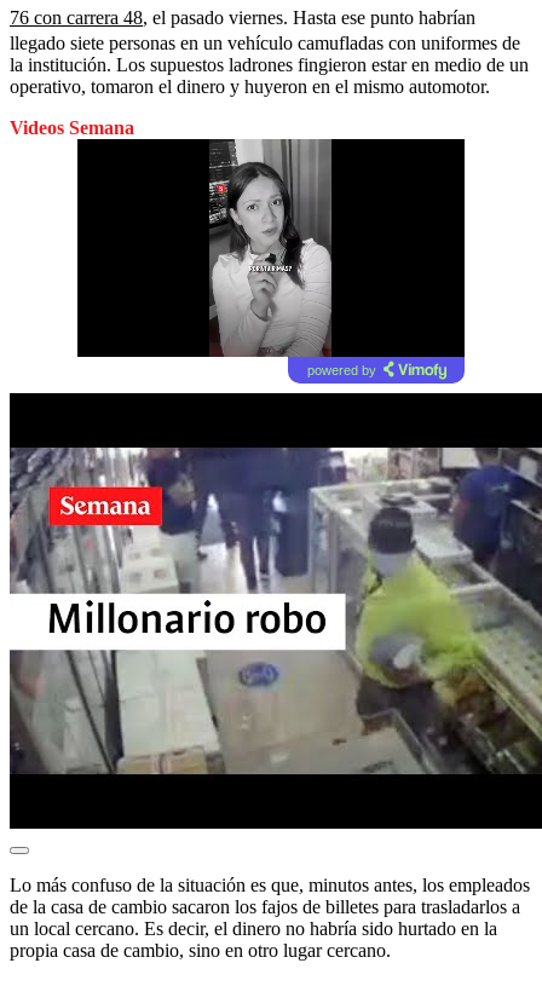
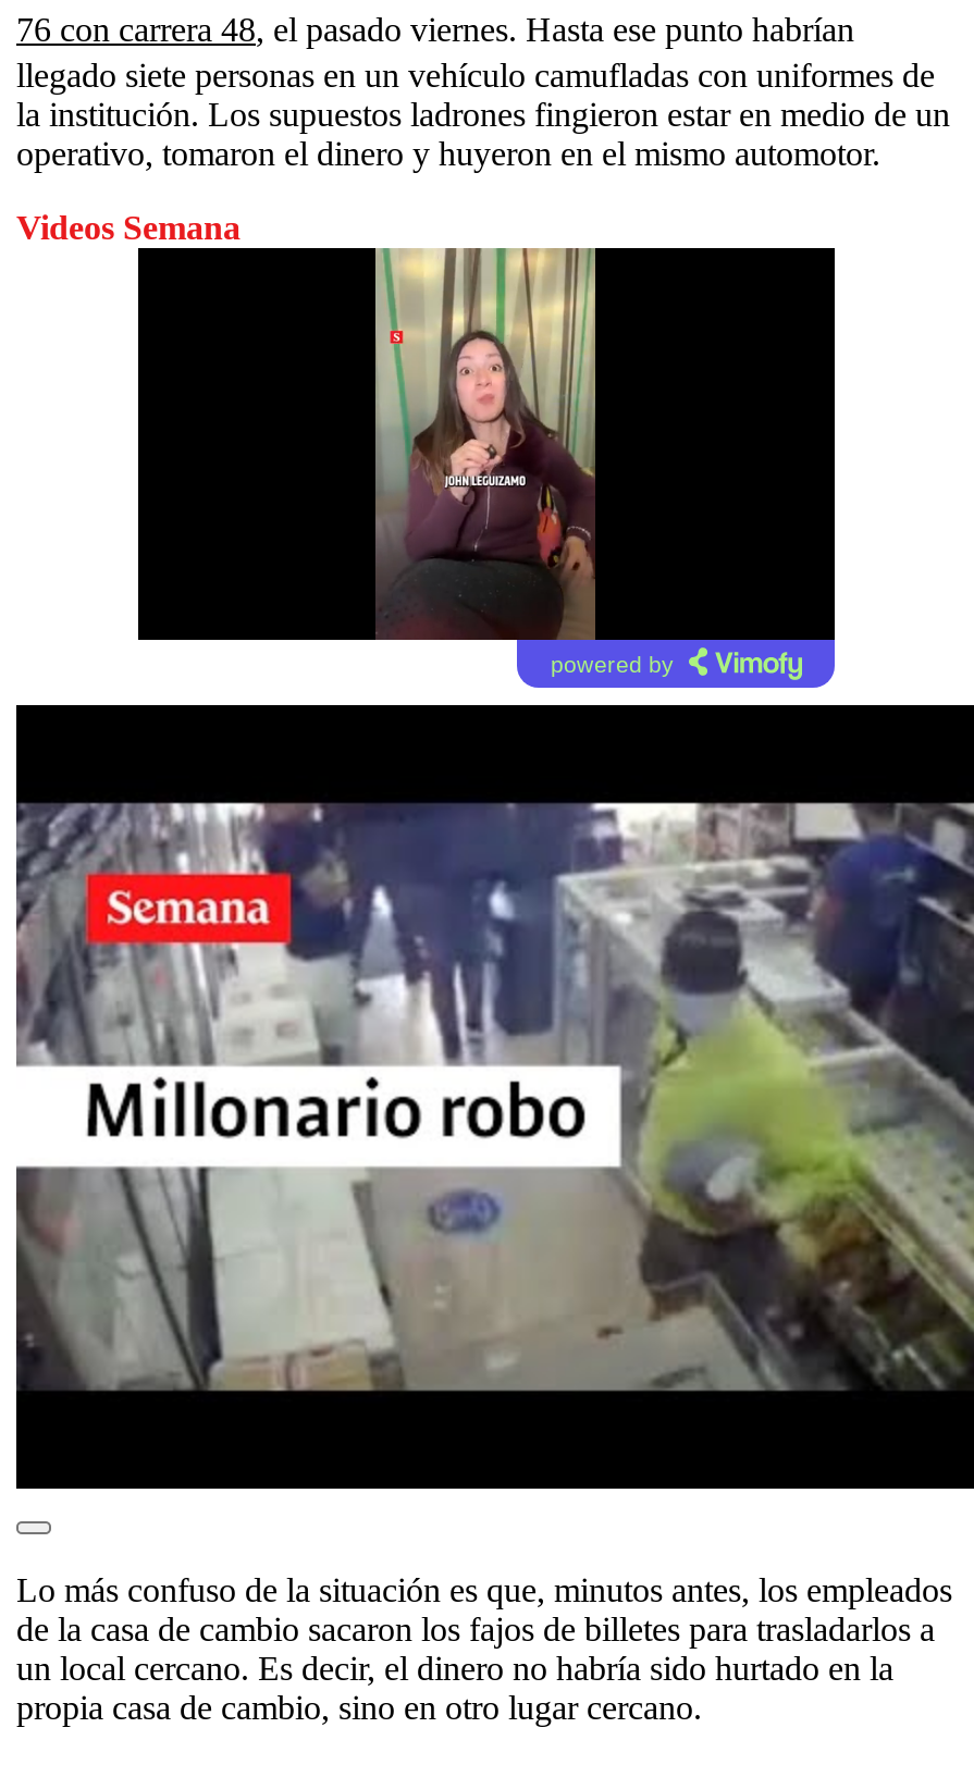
[209,138,331,357] [image] -> [373,248,595,642] [image]

